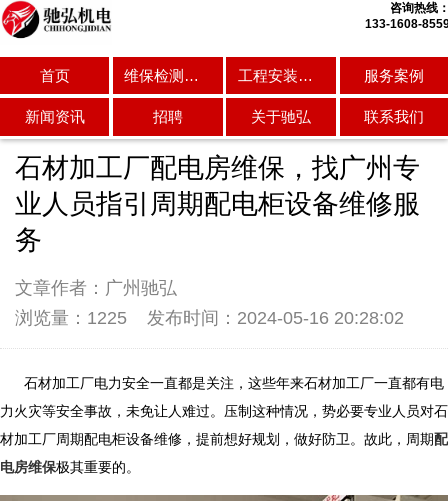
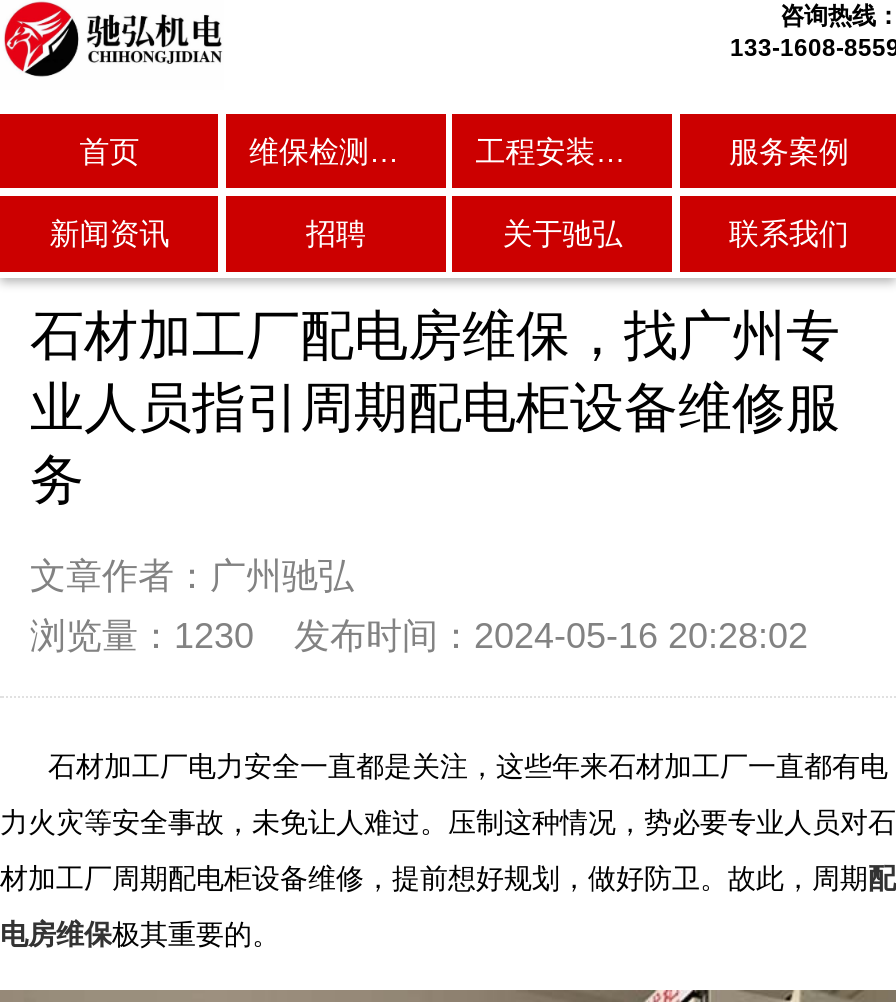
[15,308,404,328] 浏览量：1225 发布时间：2024-05-16 20:28:02 -> [30,616,808,656] 浏览量：1230 发布时间：2024-05-16 20:28:02

